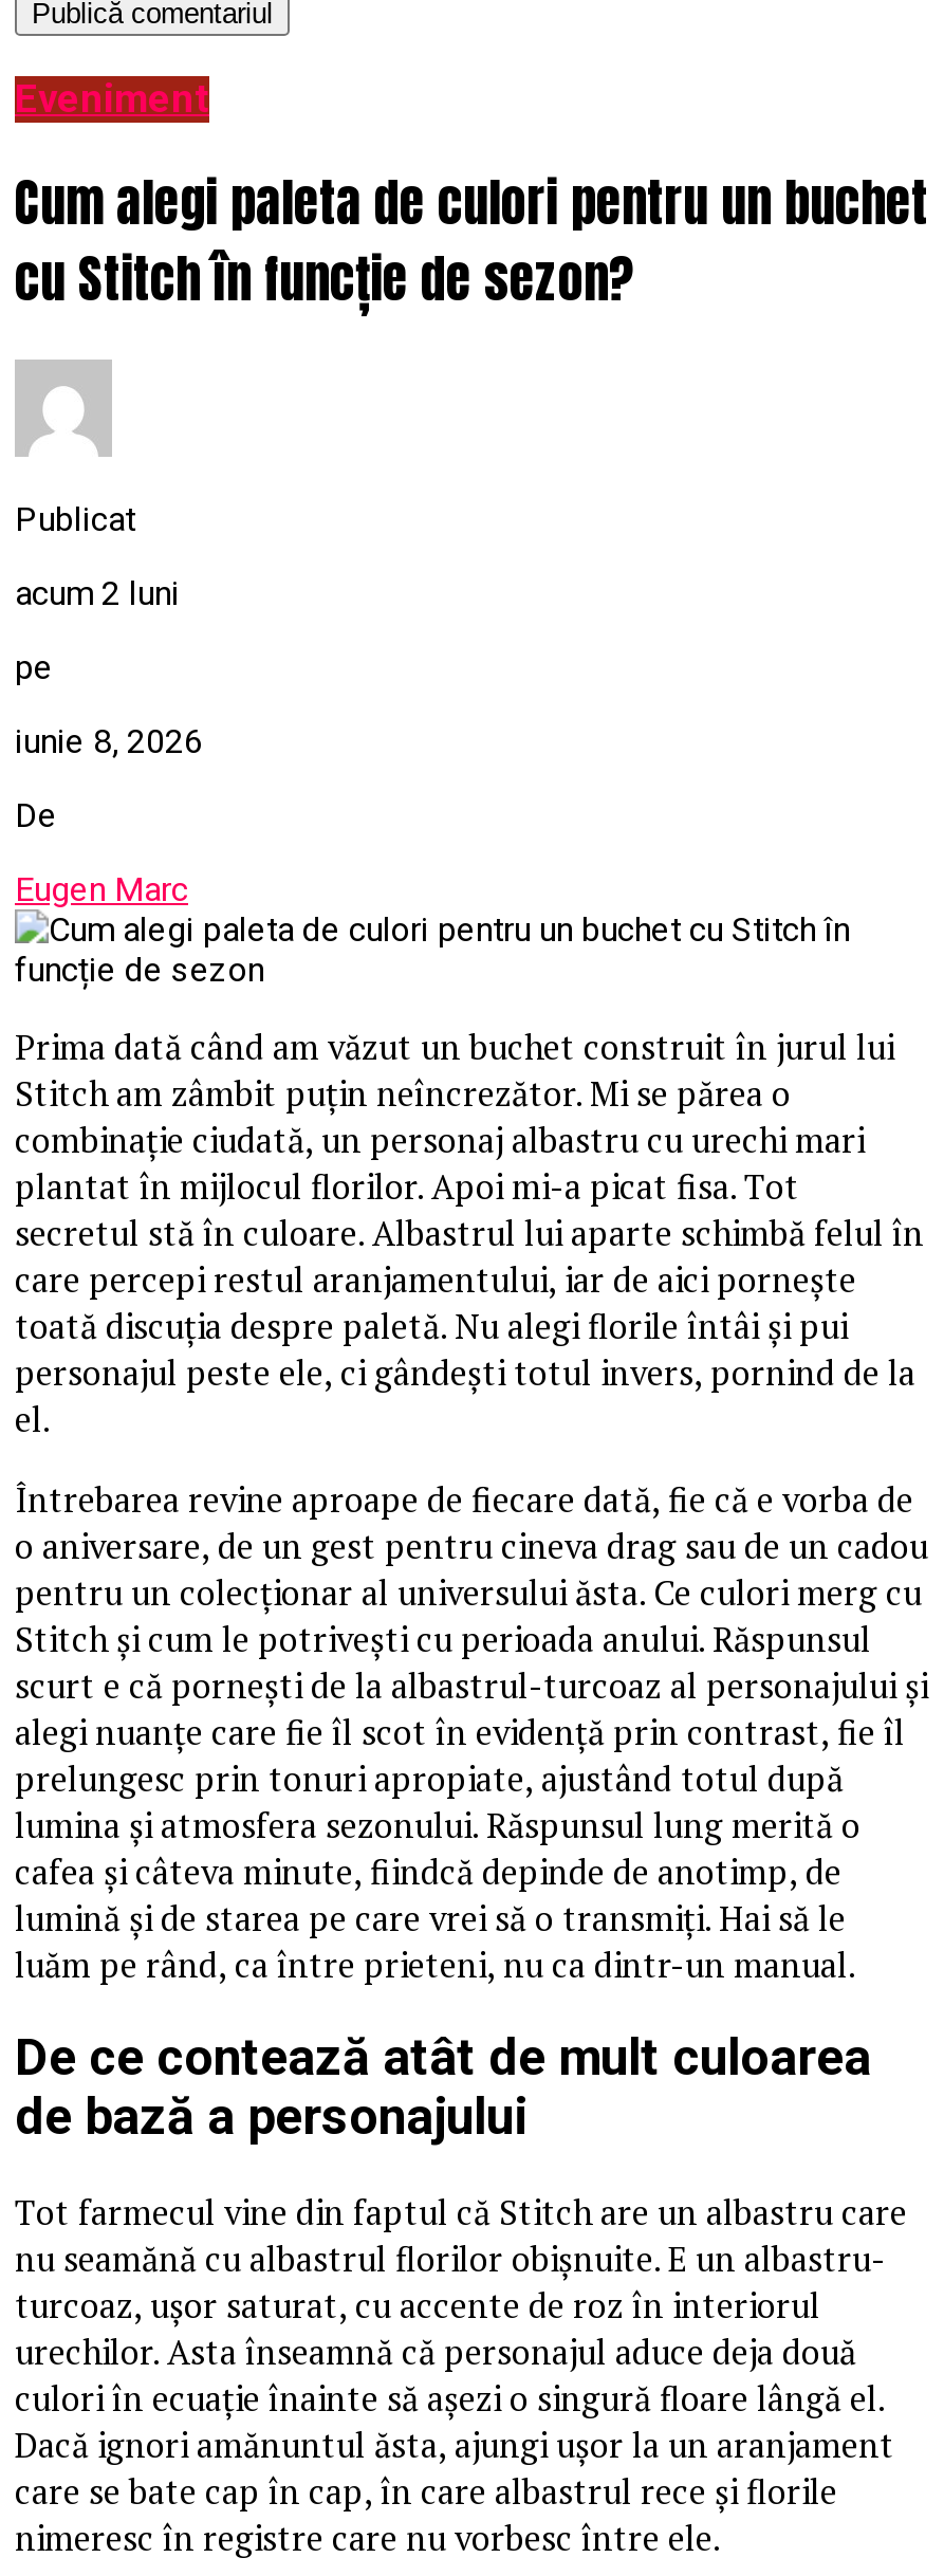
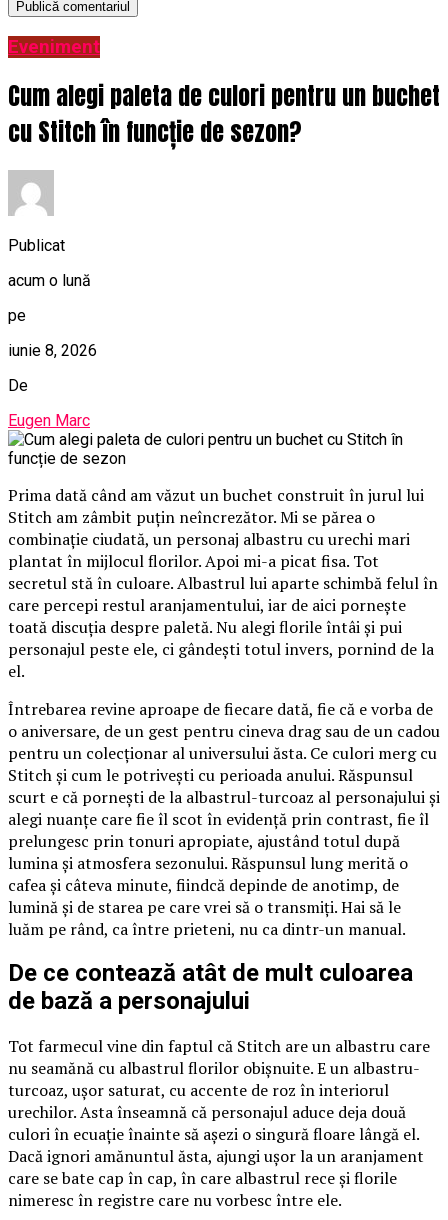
[15,572,180,612] acum 2 luni -> [8,271,91,290] acum o lună

